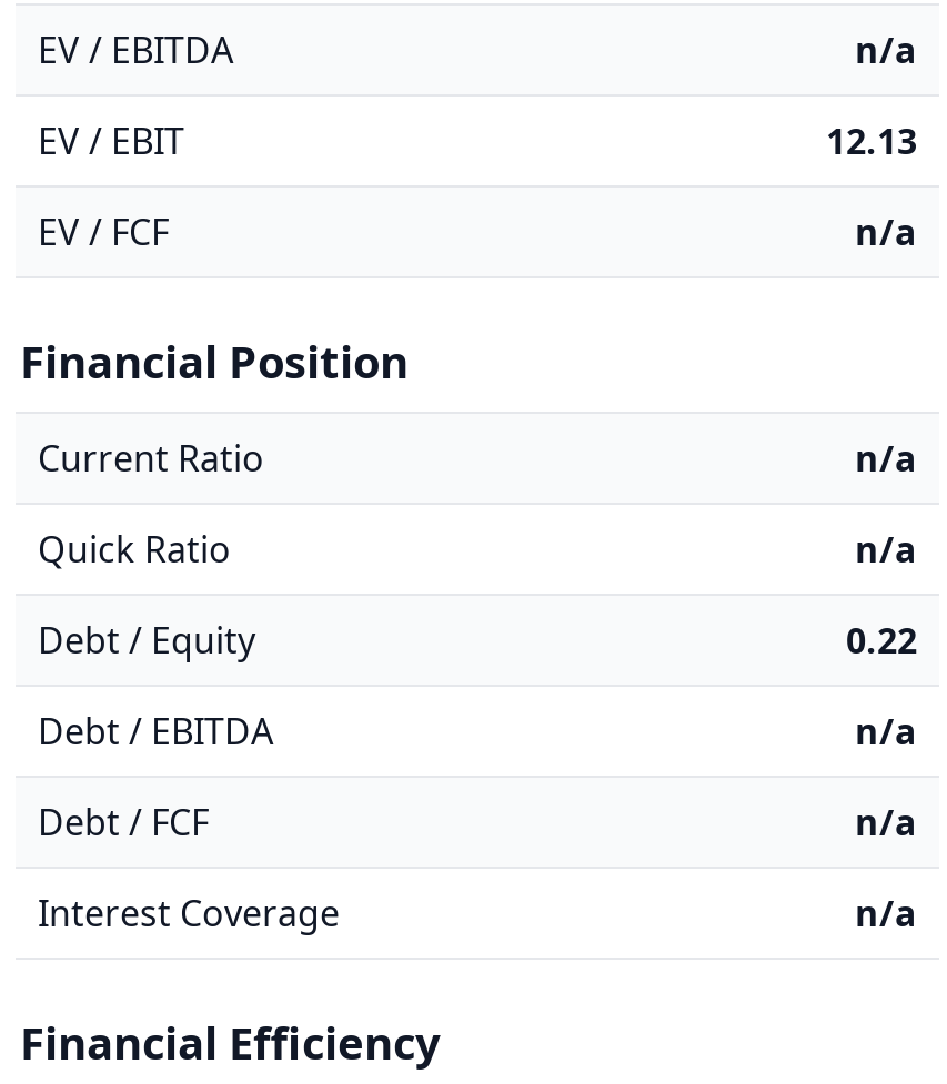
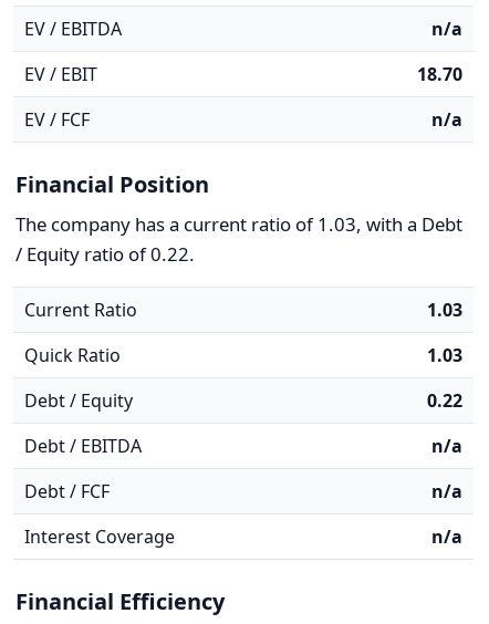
[826,116,917,165] 12.13 -> [417,62,462,86] 18.70
none -> [15,211,462,267] The company has a current ratio of 1.03, with a Debt | / Equity ratio of 0.22.
[855,434,917,483] n/a -> [427,298,462,322] 1.03
[855,525,917,574] n/a -> [427,343,462,367] 1.03

